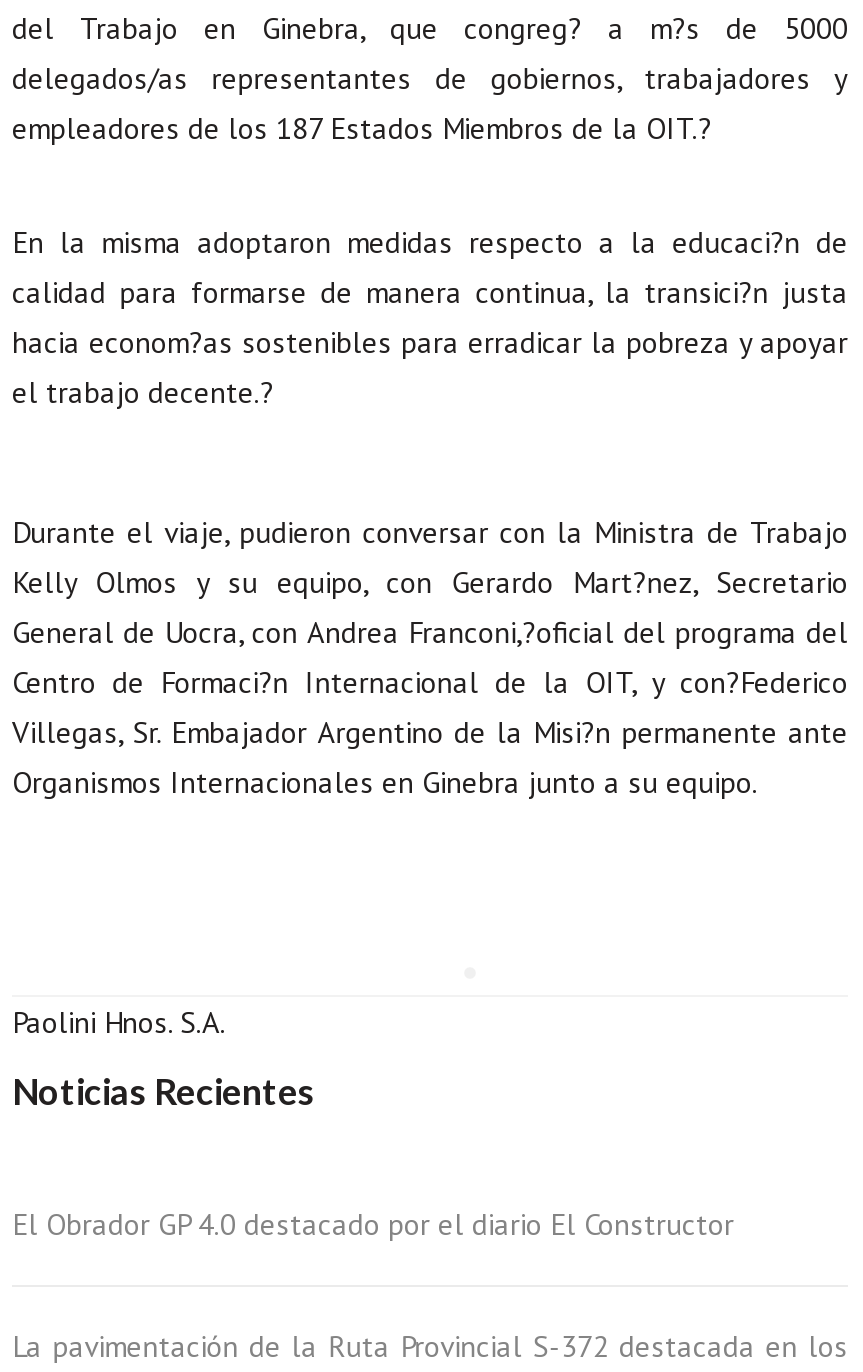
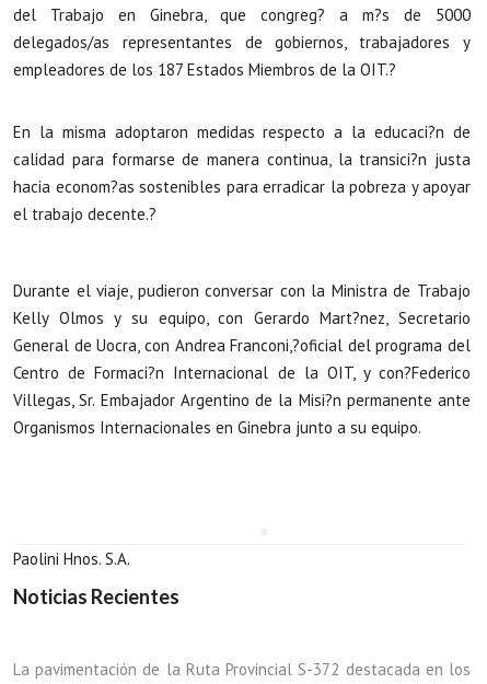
[12,1204,734,1242] El Obrador GP 4.0 destacado por el diario El Constructor -> none

